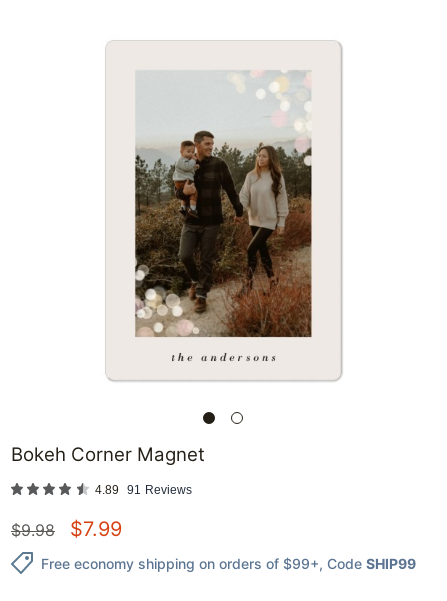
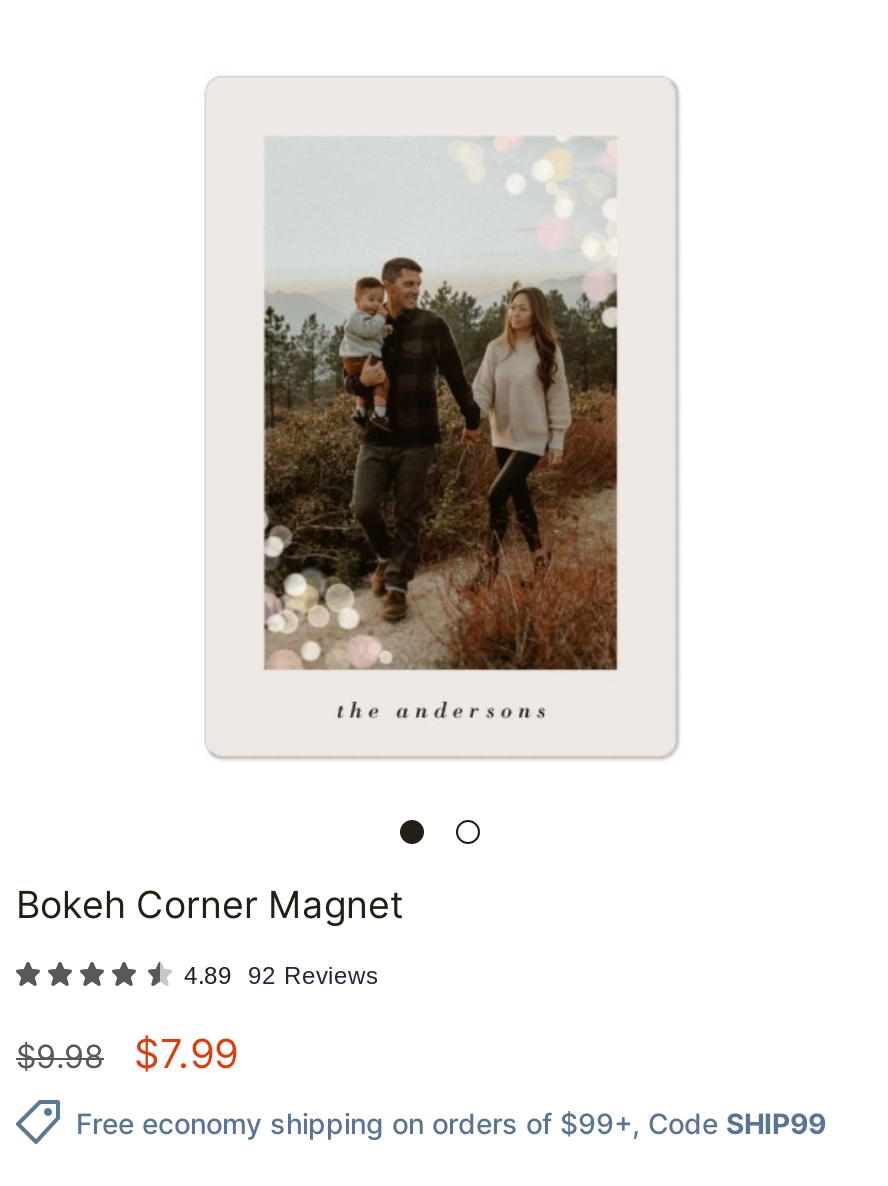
[95,483,192,497] 4.89 91 Reviews -> [184,963,378,991] 4.89 92 Reviews

